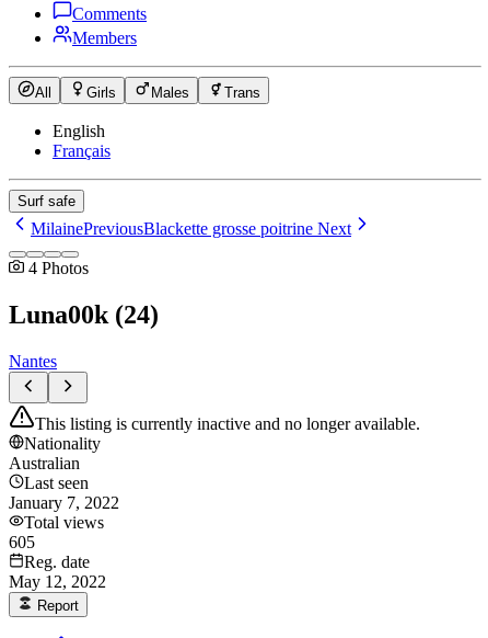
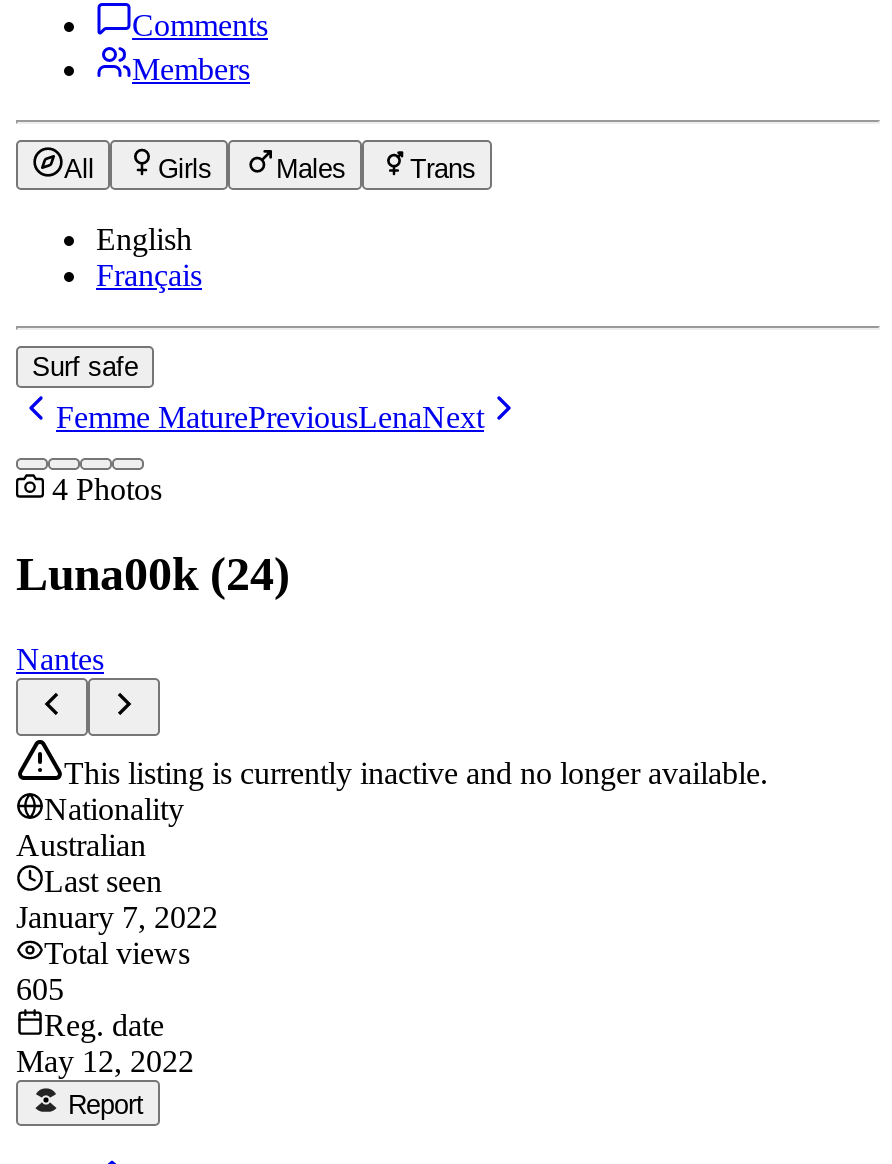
[31,219,351,238] MilainePreviousBlackette grosse poitrineNext -> [56,400,484,434] Femme MaturePreviousLenaNext

